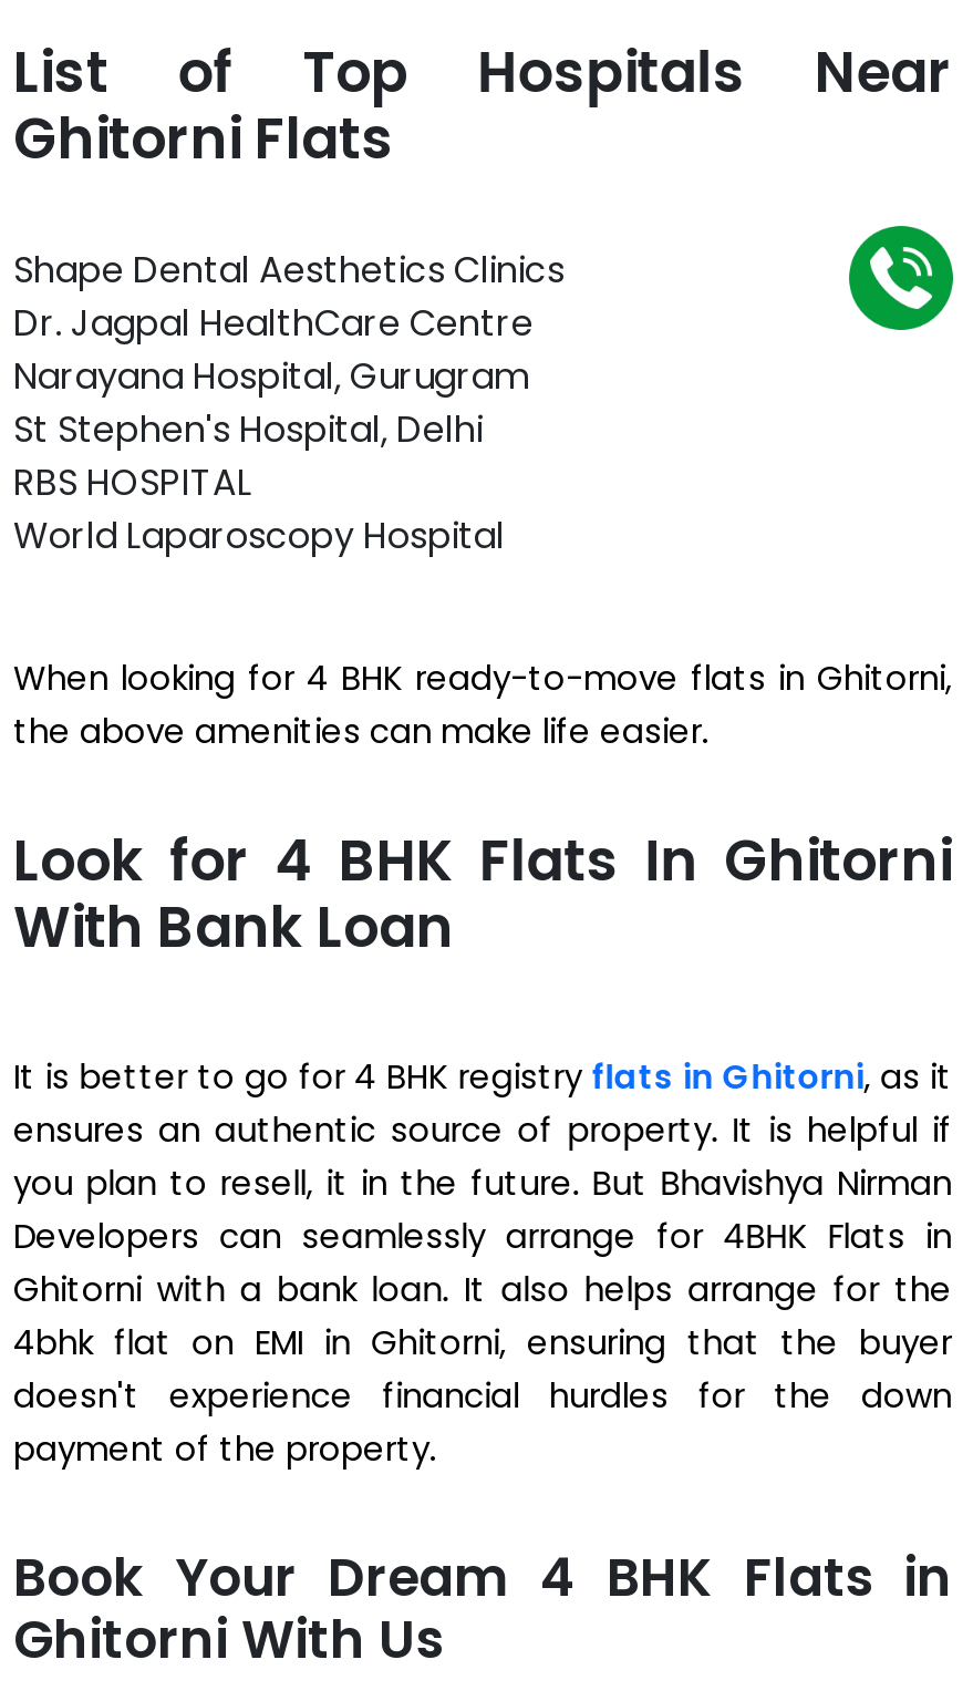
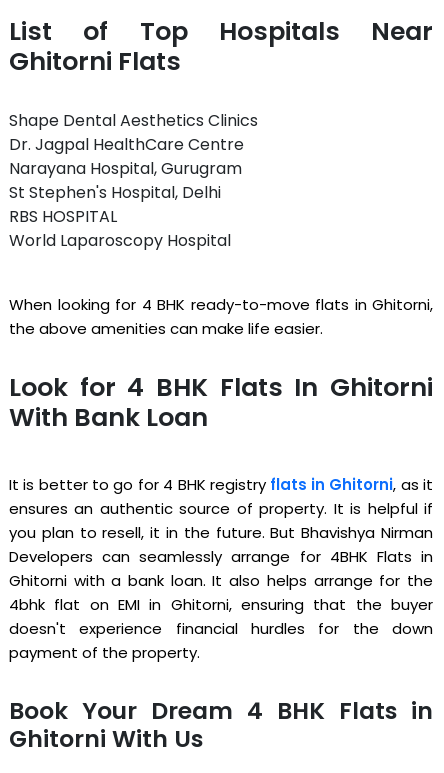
[846,223,956,333] [image] -> none

